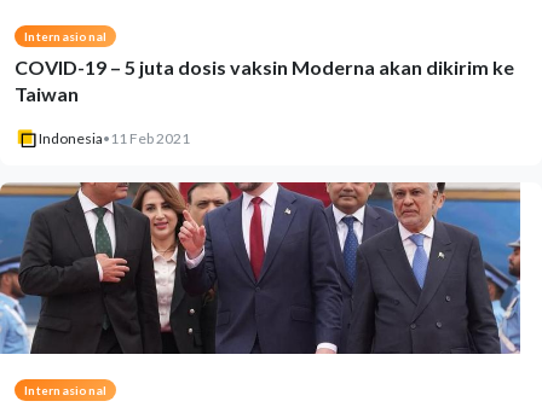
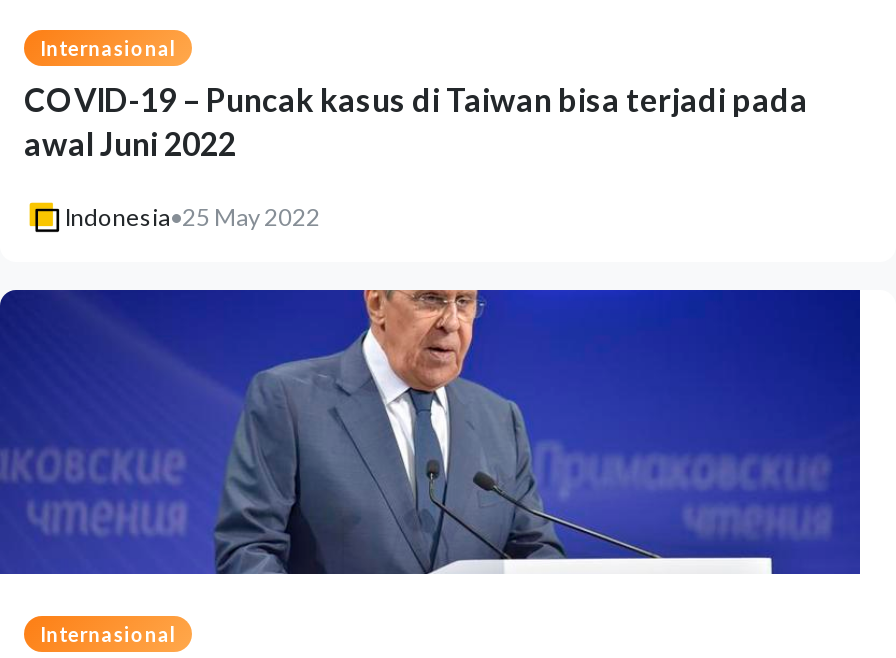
[15,56,514,105] COVID-19 – 5 juta dosis vaksin Moderna akan dikirim ke | Taiwan -> [24,80,808,162] COVID-19 – Puncak kasus di Taiwan bisa terjadi pada | awal Juni 2022
[39,129,190,147] Indonesia•11 Feb 2021 -> [64,202,320,232] Indonesia•25 May 2022
[4,181,521,355] [image] -> [6,288,862,576] [image]

